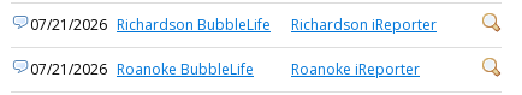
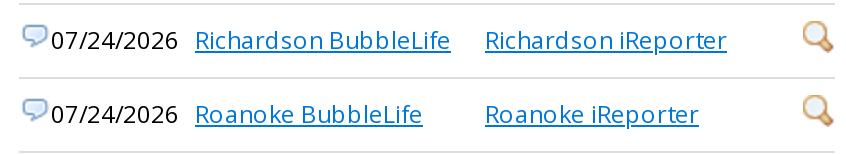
[30,14,271,35] 07/21/2026 Richardson BubbleLife -> [51,23,451,57] 07/24/2026 Richardson BubbleLife
[30,59,254,79] 07/21/2026 Roanoke BubbleLife -> [51,97,423,131] 07/24/2026 Roanoke BubbleLife

